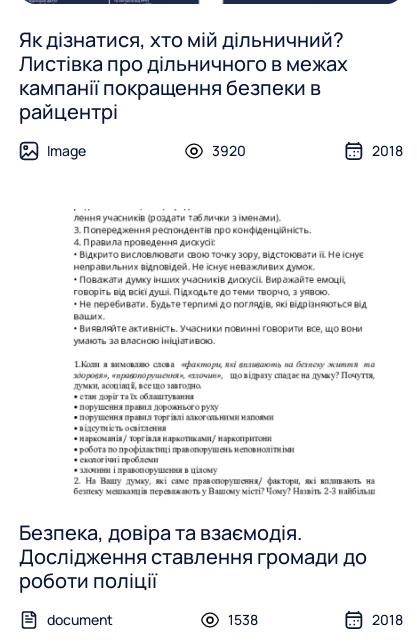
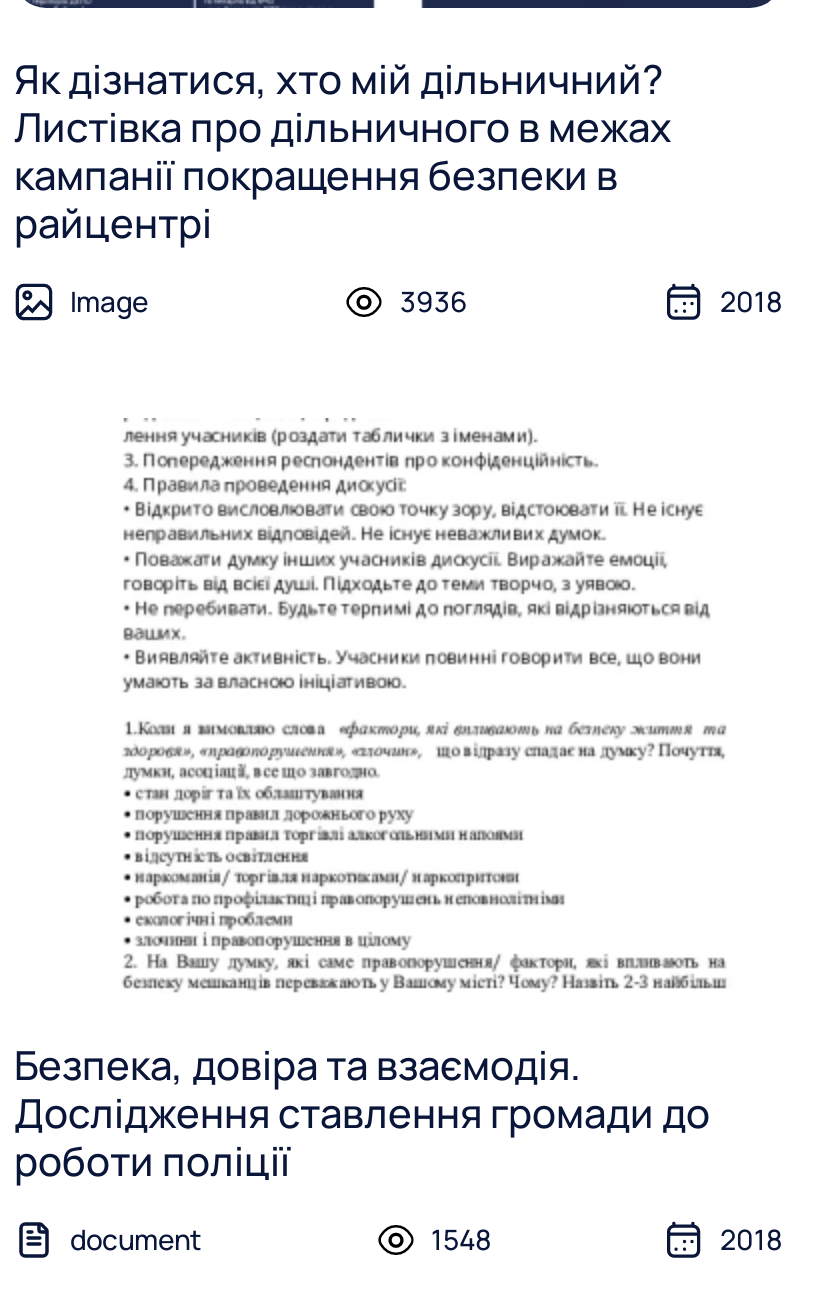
[212,141,246,160] 3920 -> [400,282,468,320] 3936
[227,610,257,629] 1538 -> [431,1220,491,1258] 1548

